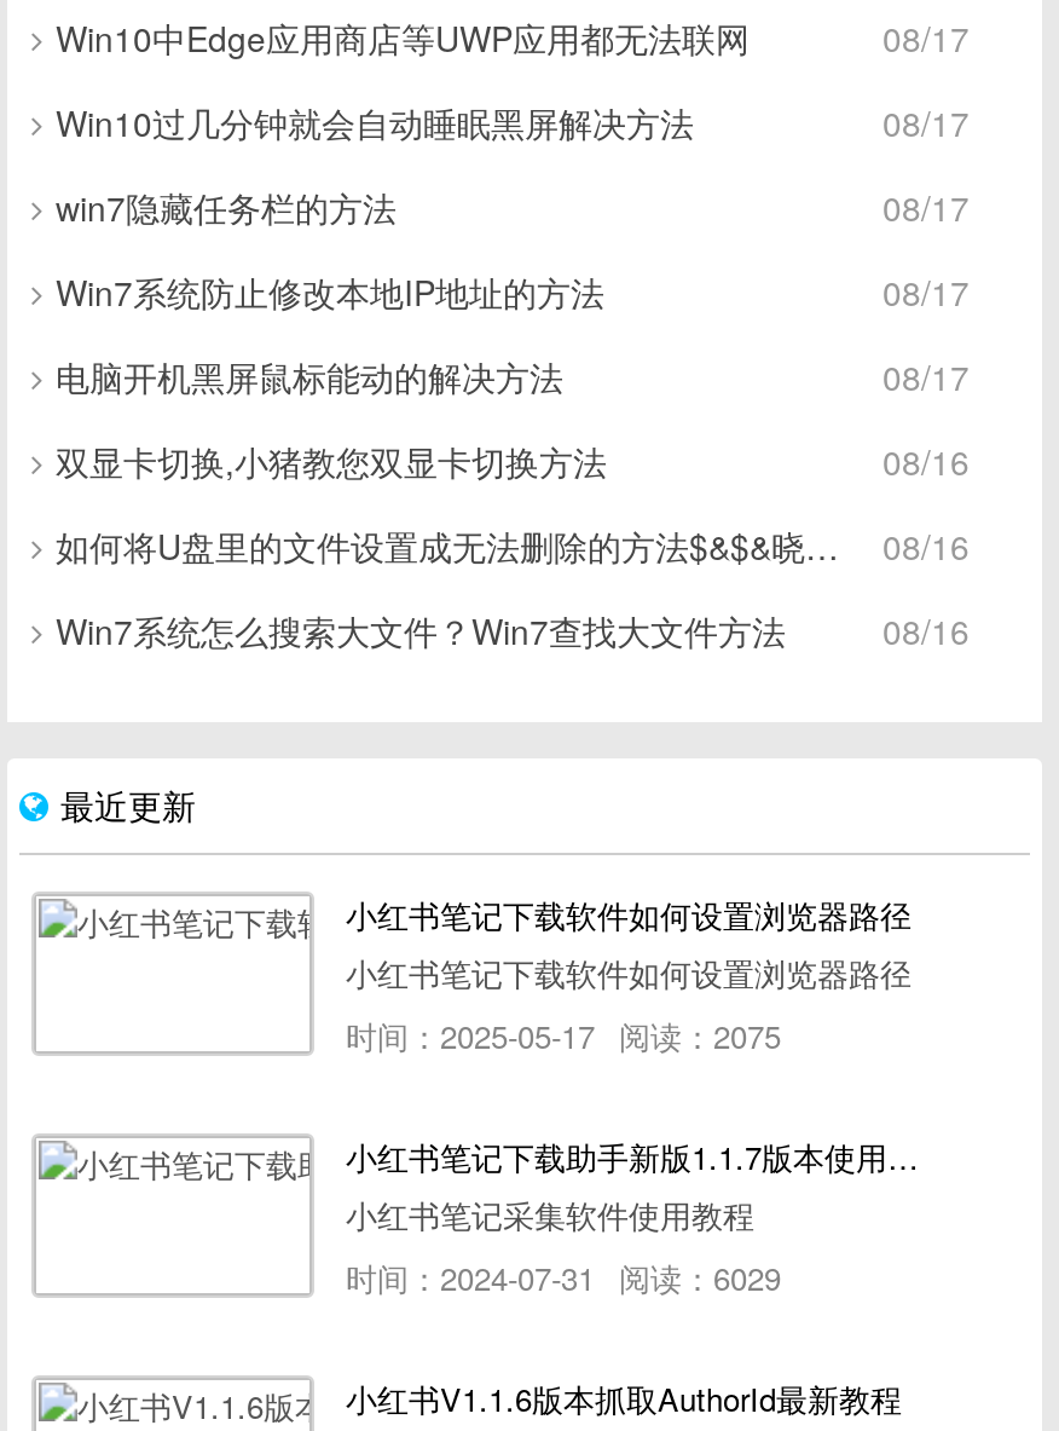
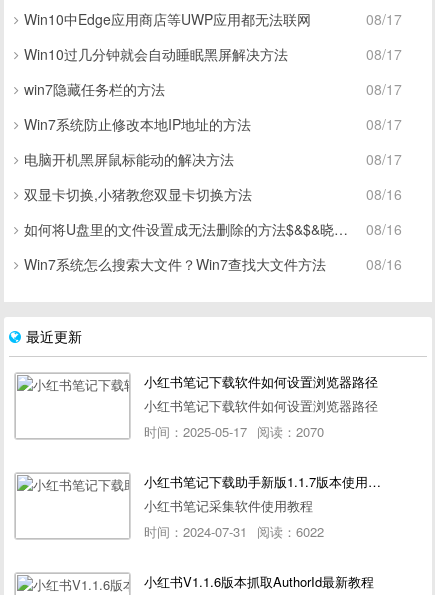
[346,1012,781,1058] 时间：2025-05-17 阅读：2075 -> [144,422,324,441] 时间：2025-05-17 阅读：2070
[346,1254,781,1300] 时间：2024-07-31 阅读：6029 -> [144,522,324,541] 时间：2024-07-31 阅读：6022

